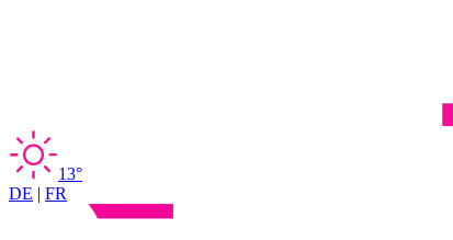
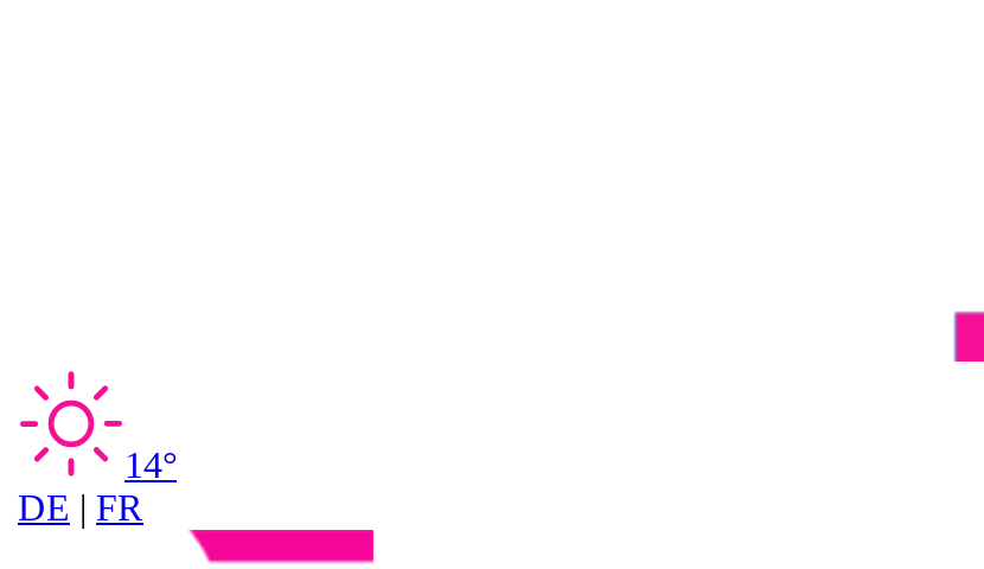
[58,164,82,183] 13° -> [124,445,177,485] 14°

